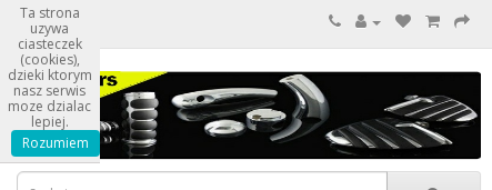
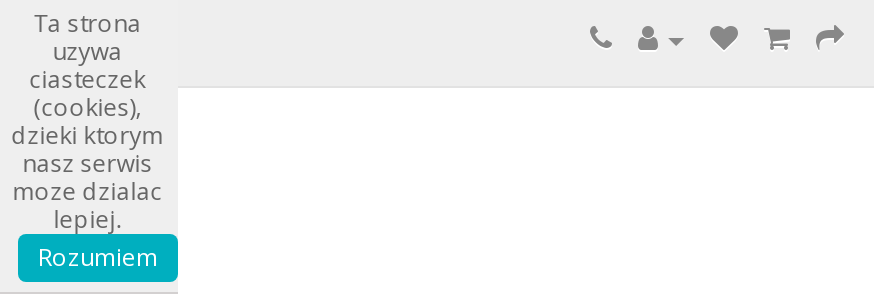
[99,70,482,160] [image] -> none

